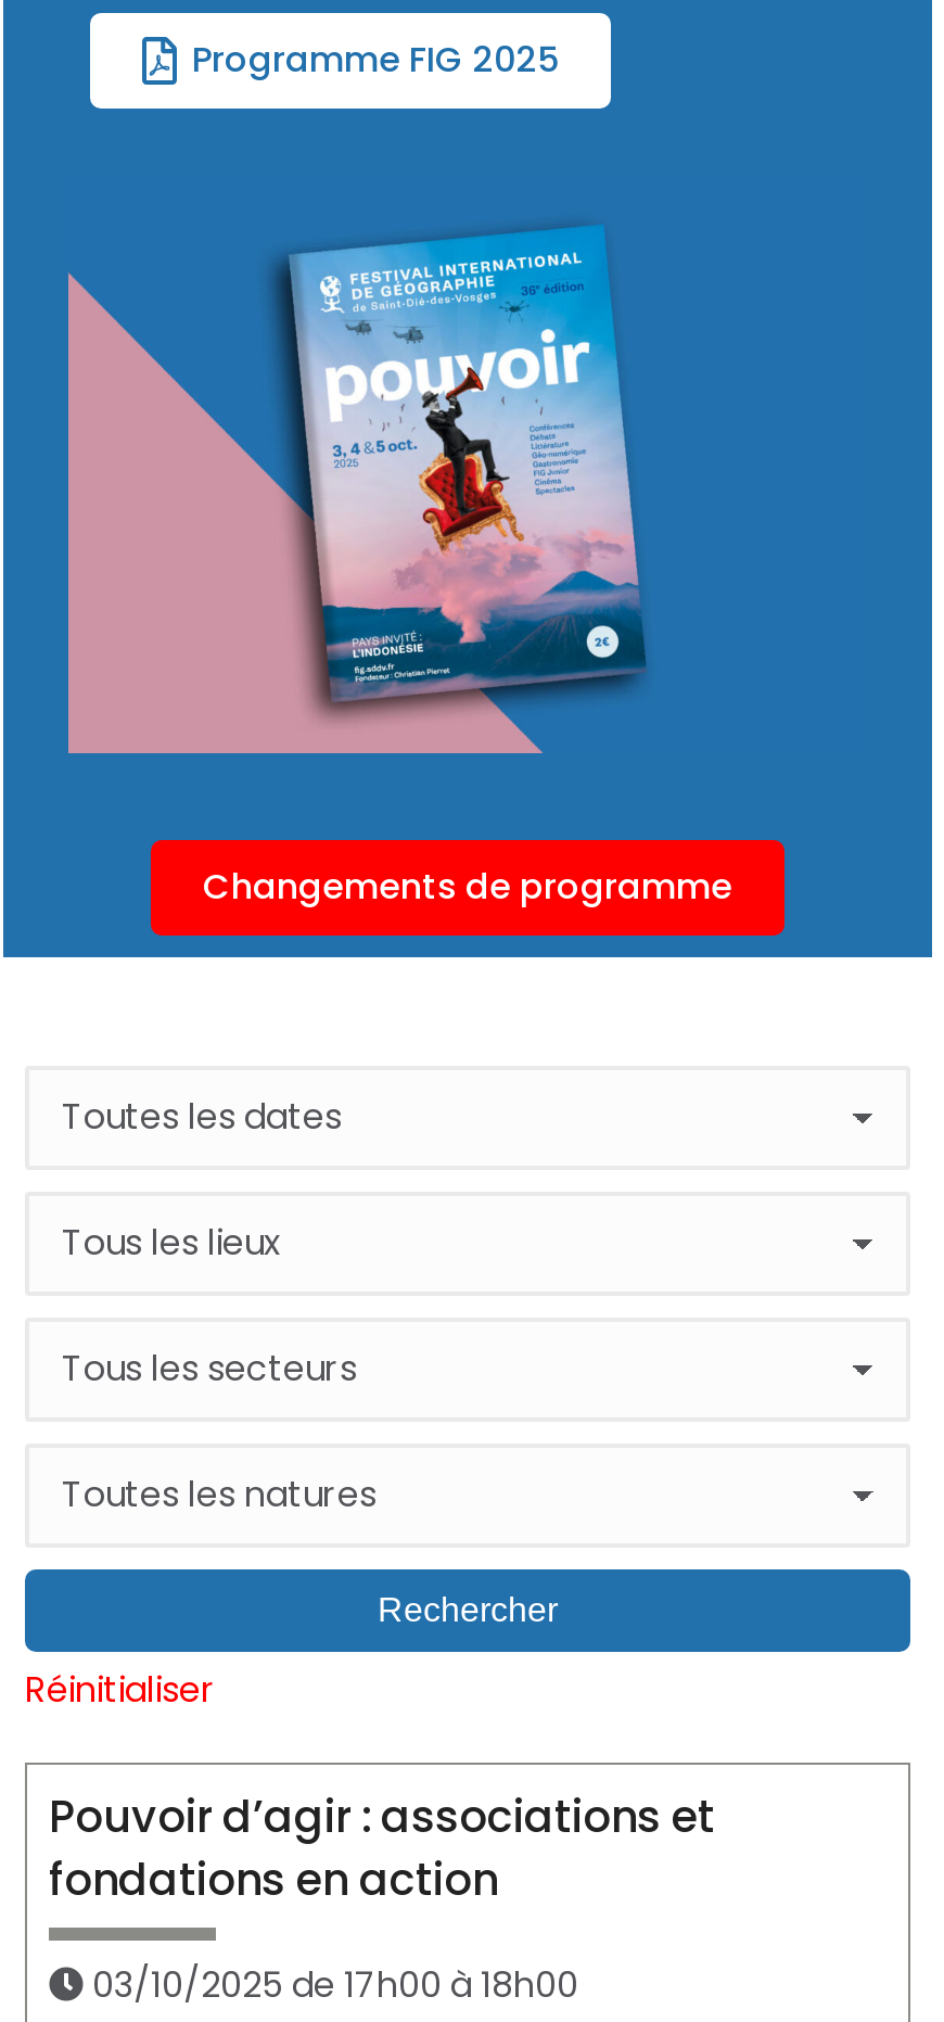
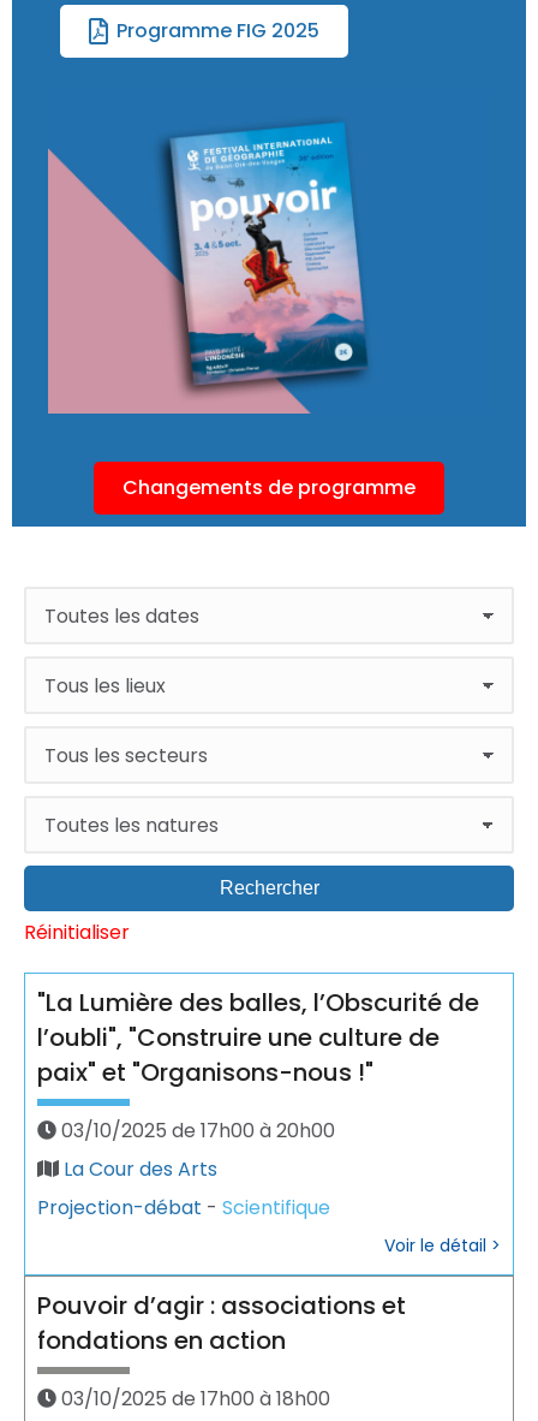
none -> [24,973,514,1258] [image] | "La Lumière des balles, l’Obscurité de | l’oubli", "Construire une culture de | paix" et "Organisons-nous !" | 03/10/2025 de 17h00 à 20h00 | La Cour des Arts | Projection-débat - Scientifique | Voir le détail >

